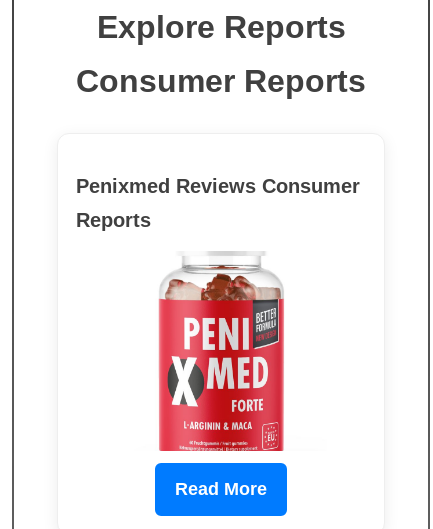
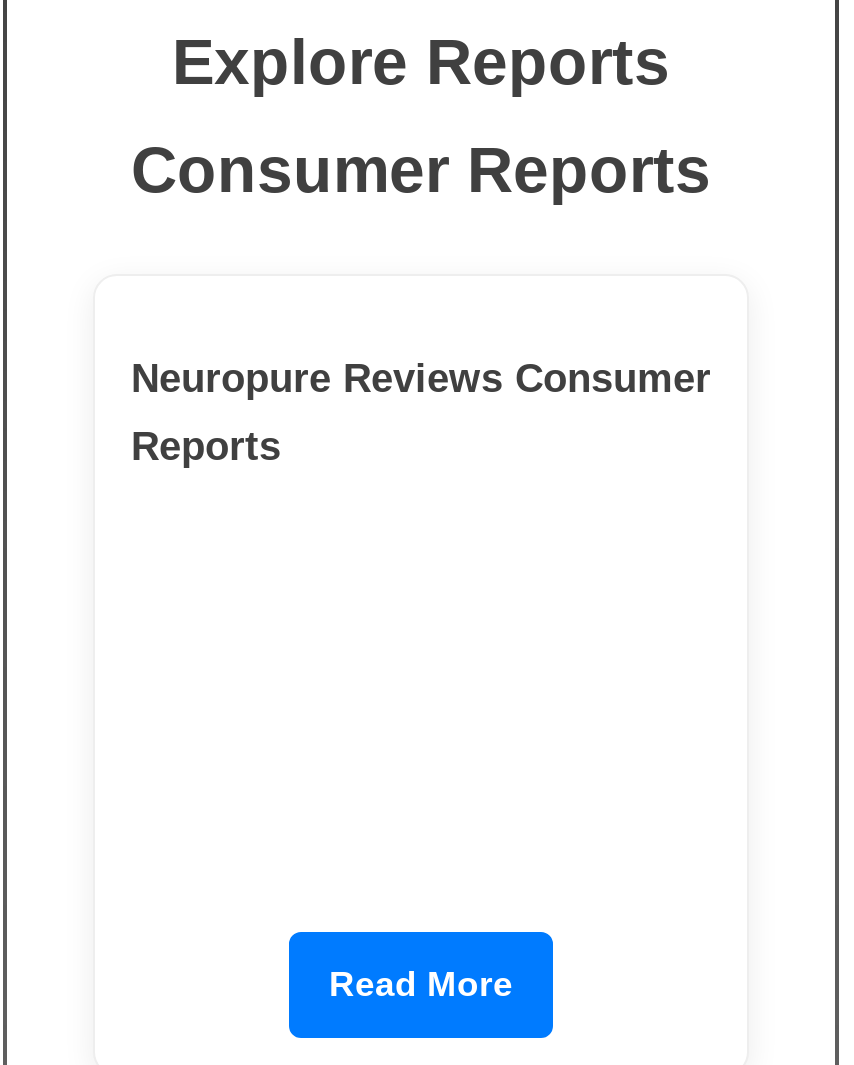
[76,175,360,197] Penixmed Reviews Consumer -> [131,357,711,401] Neuropure Reviews Consumer
[158,251,285,452] [image] -> none

